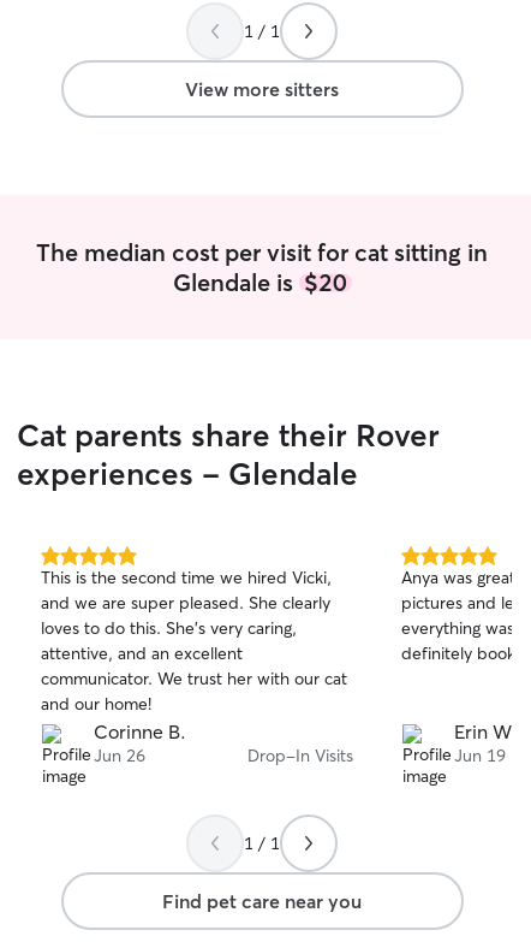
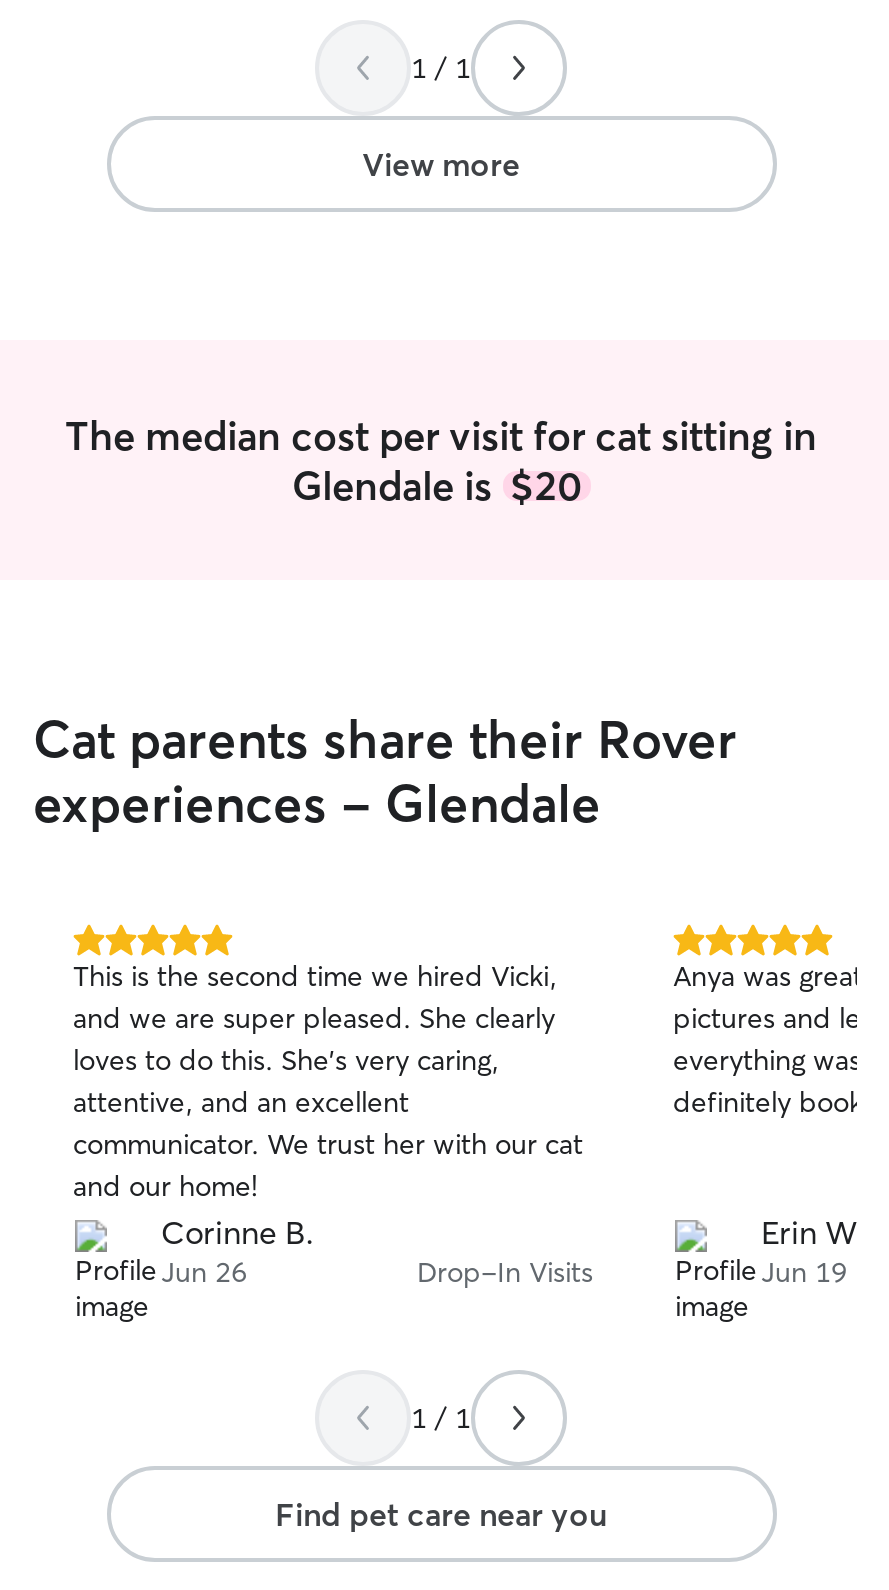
[185,77,339,101] View more sitters -> [362,144,520,184] View more

